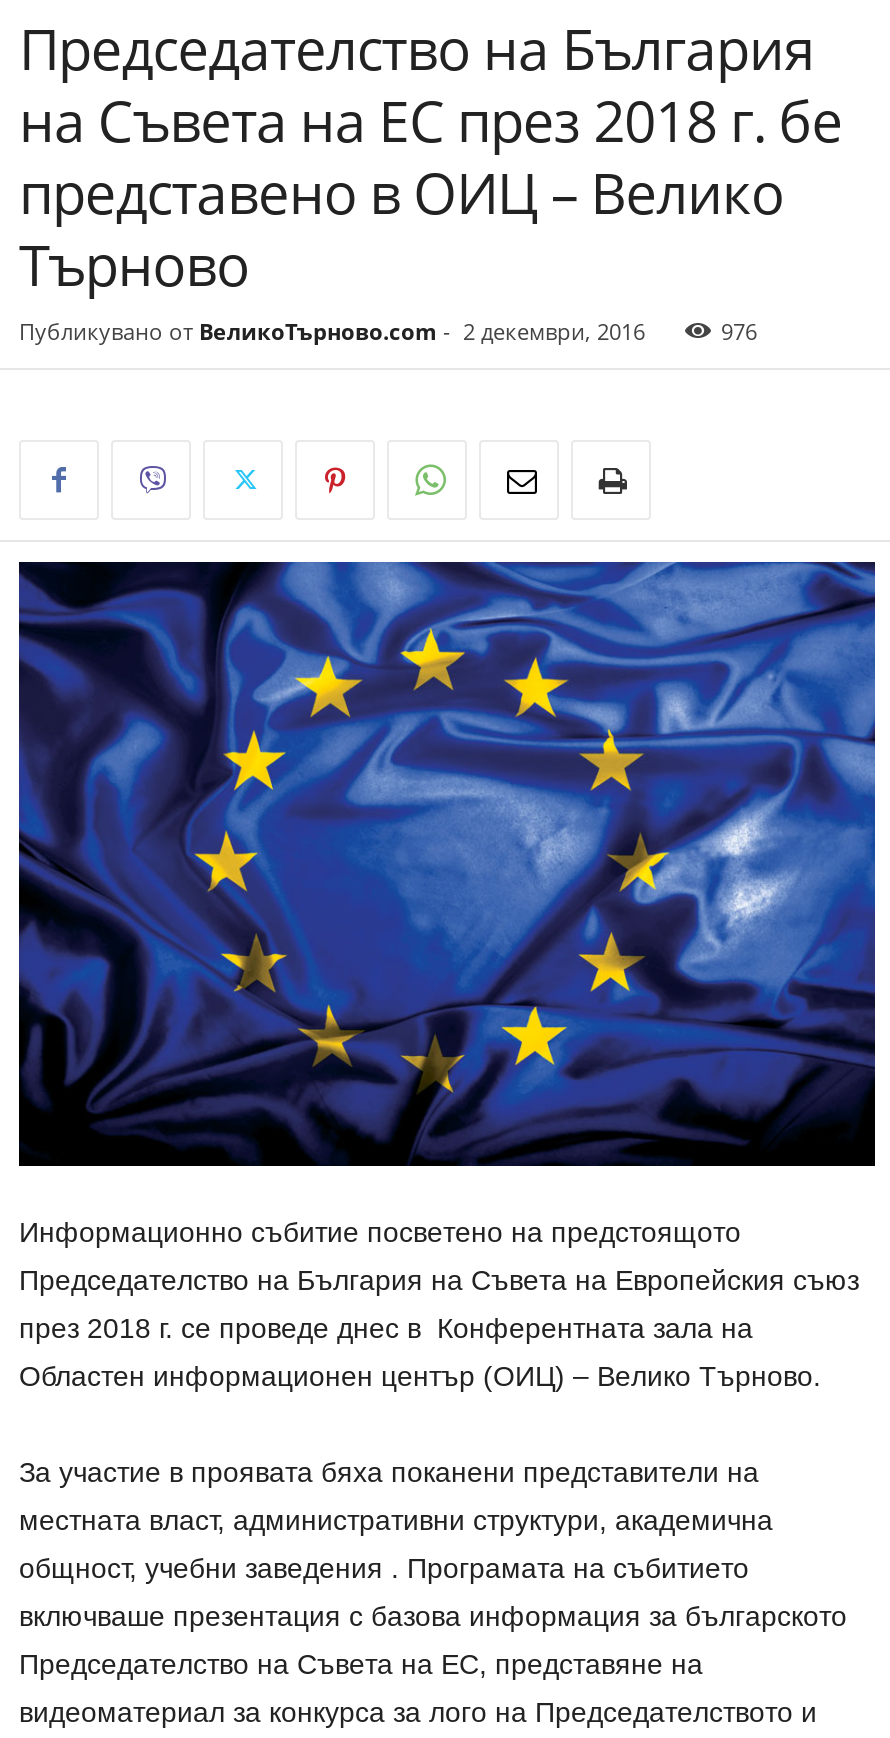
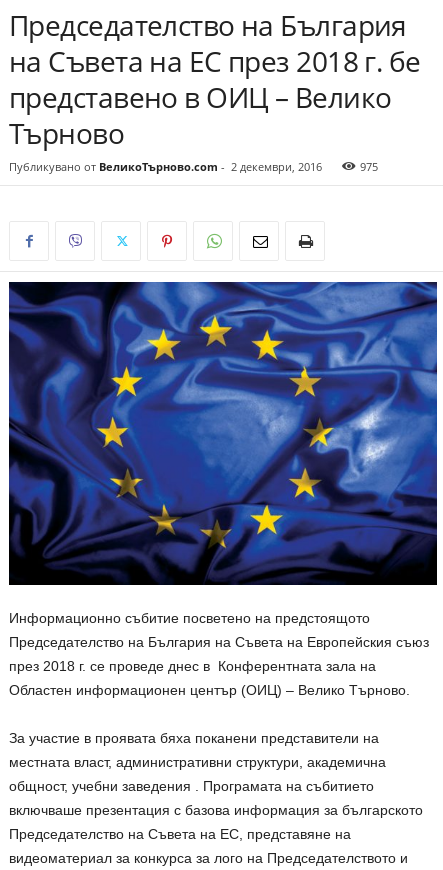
[721,316,757,346] 976 -> [360,159,378,174] 975

